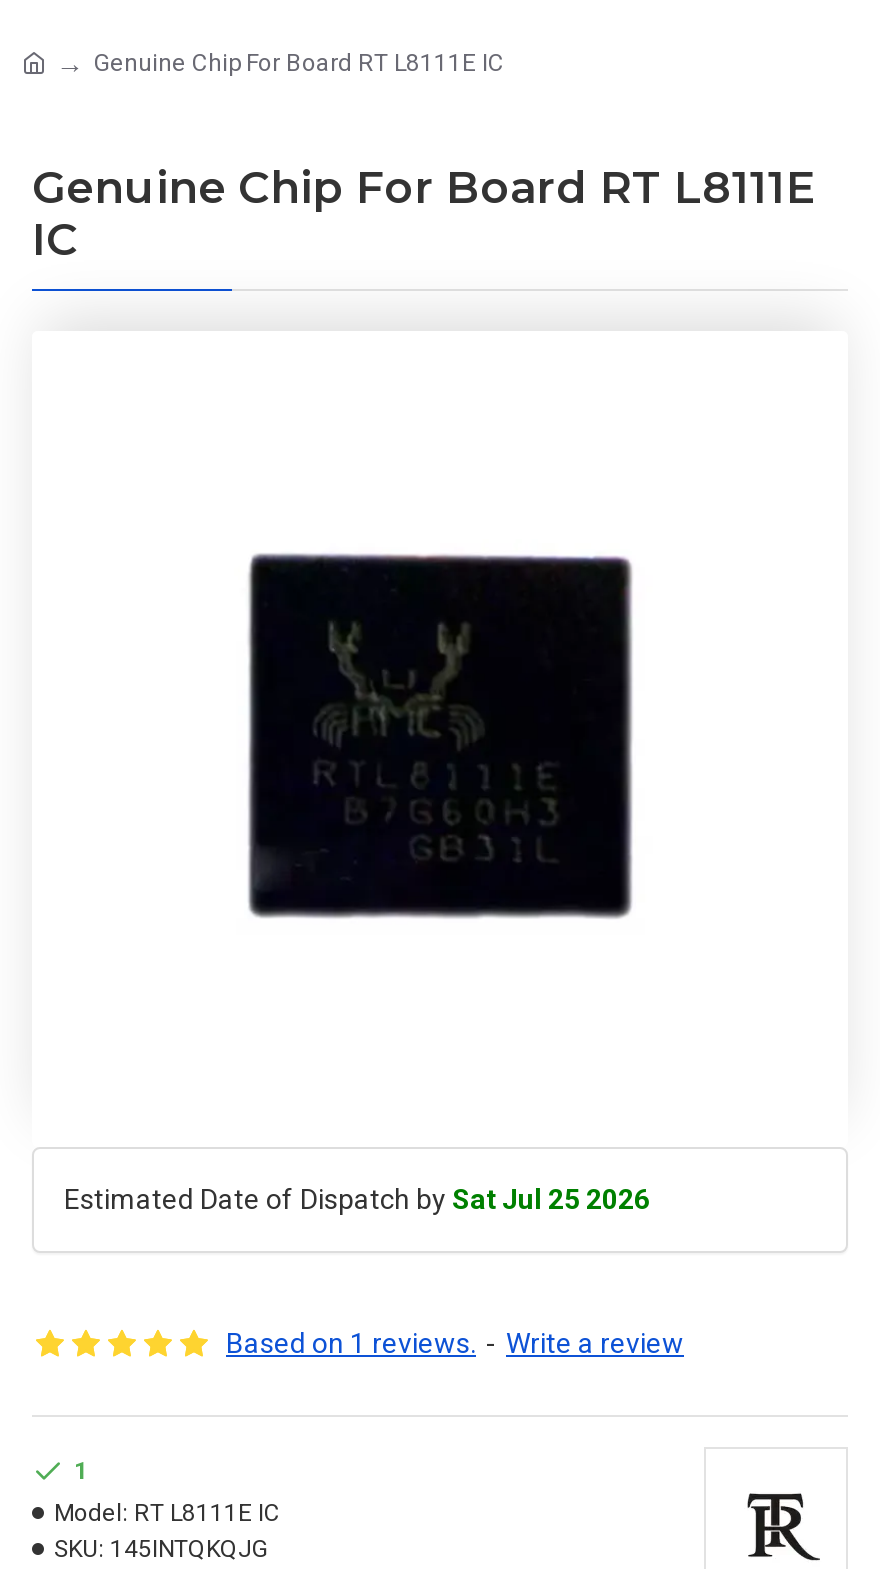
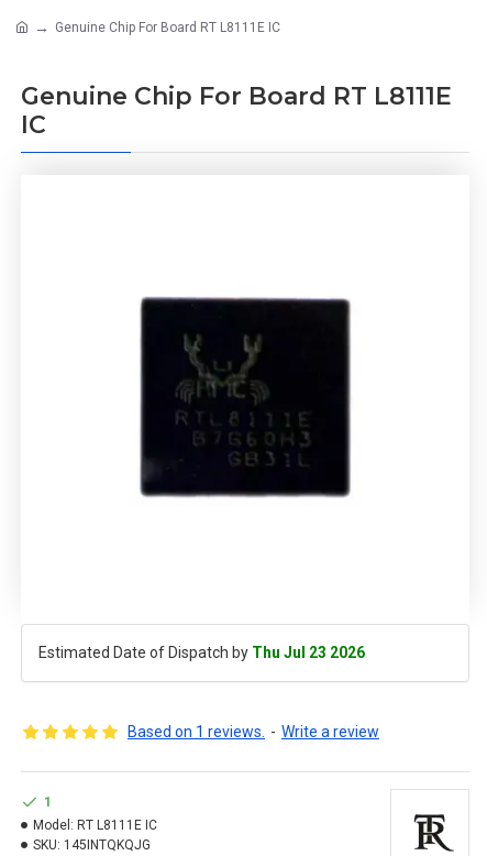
[64,1183,650,1215] Estimated Date of Dispatch by Sat Jul 25 2026 -> [38,644,365,661] Estimated Date of Dispatch by Thu Jul 23 2026

